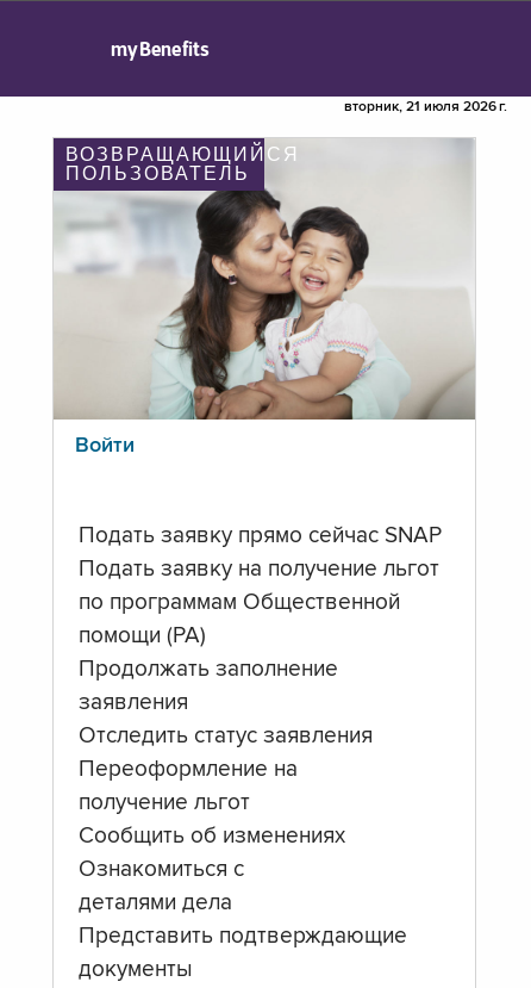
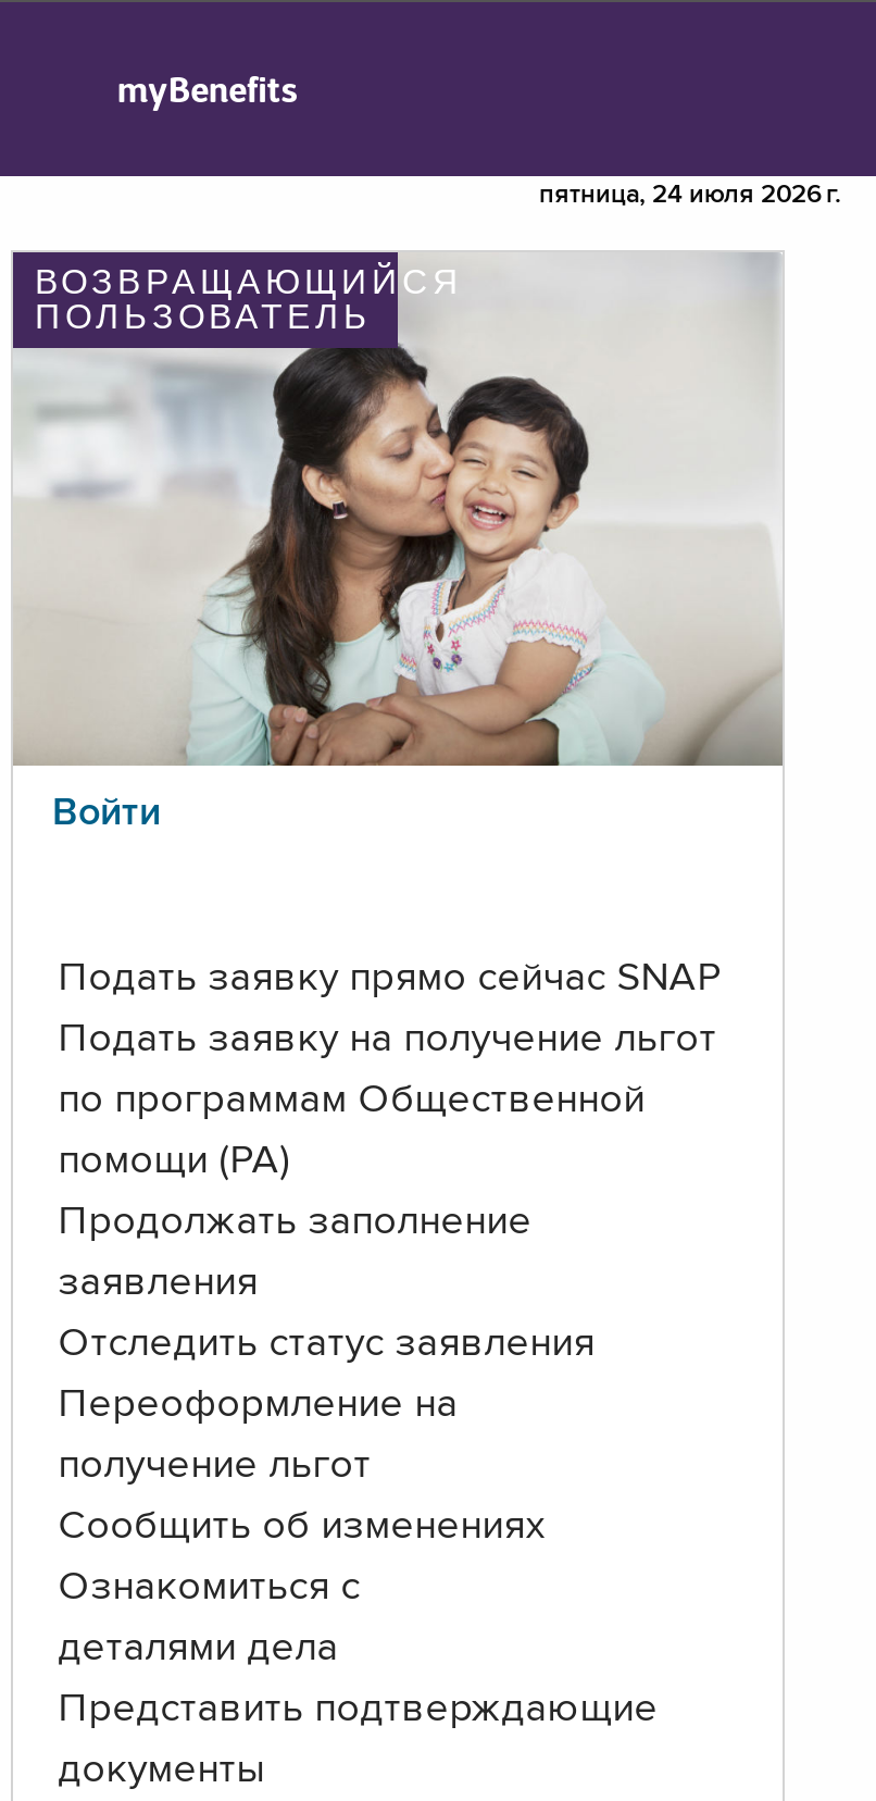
[344,100,507,115] вторник, 21 июля 2026 г. -> [539,183,841,209] пятница, 24 июля 2026 г.

